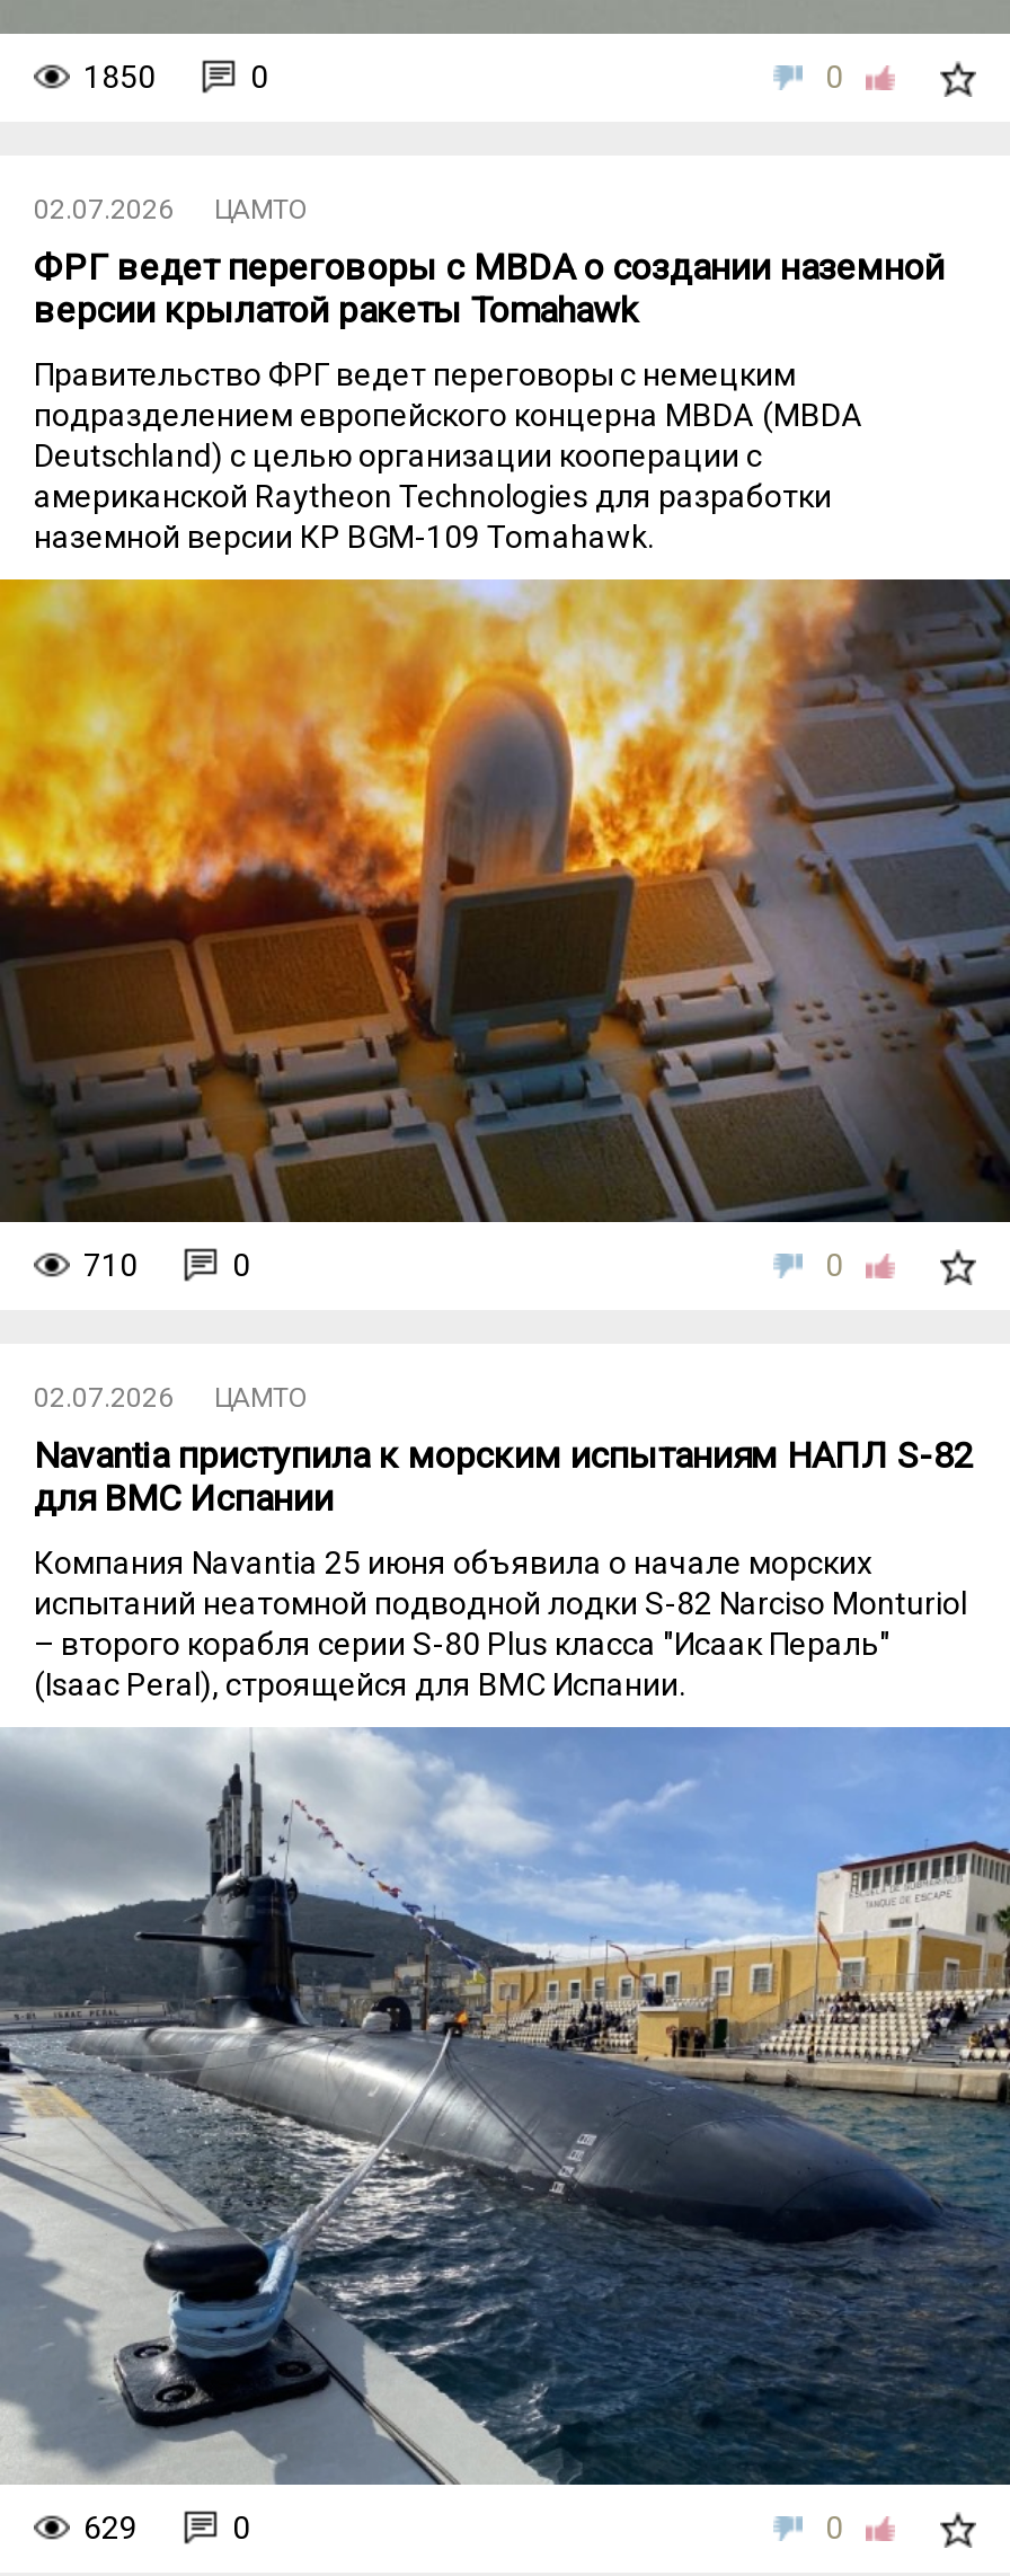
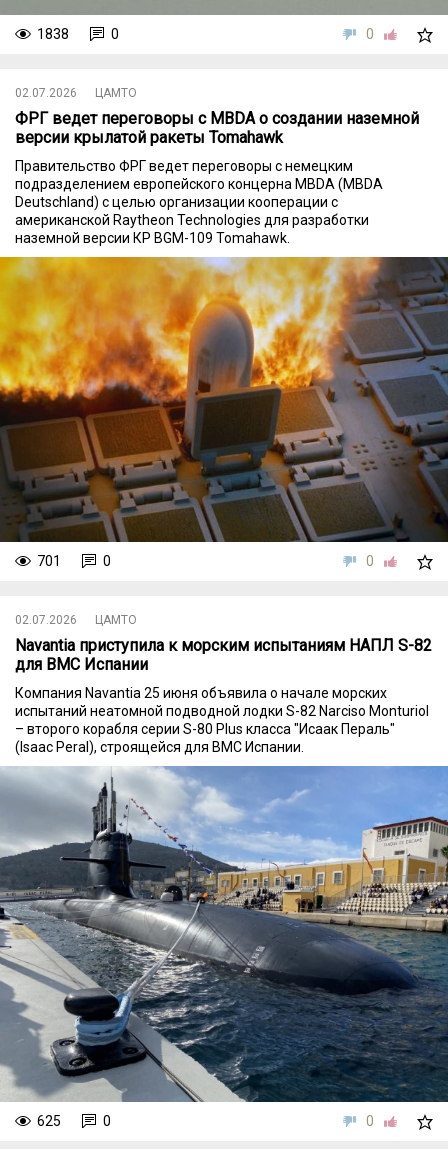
[83,59,156,95] 1850 -> [37,26,69,42] 1838
[83,1247,138,1283] 710 -> [37,553,61,569] 701
[83,2510,138,2546] 629 -> [37,1113,61,1129] 625

